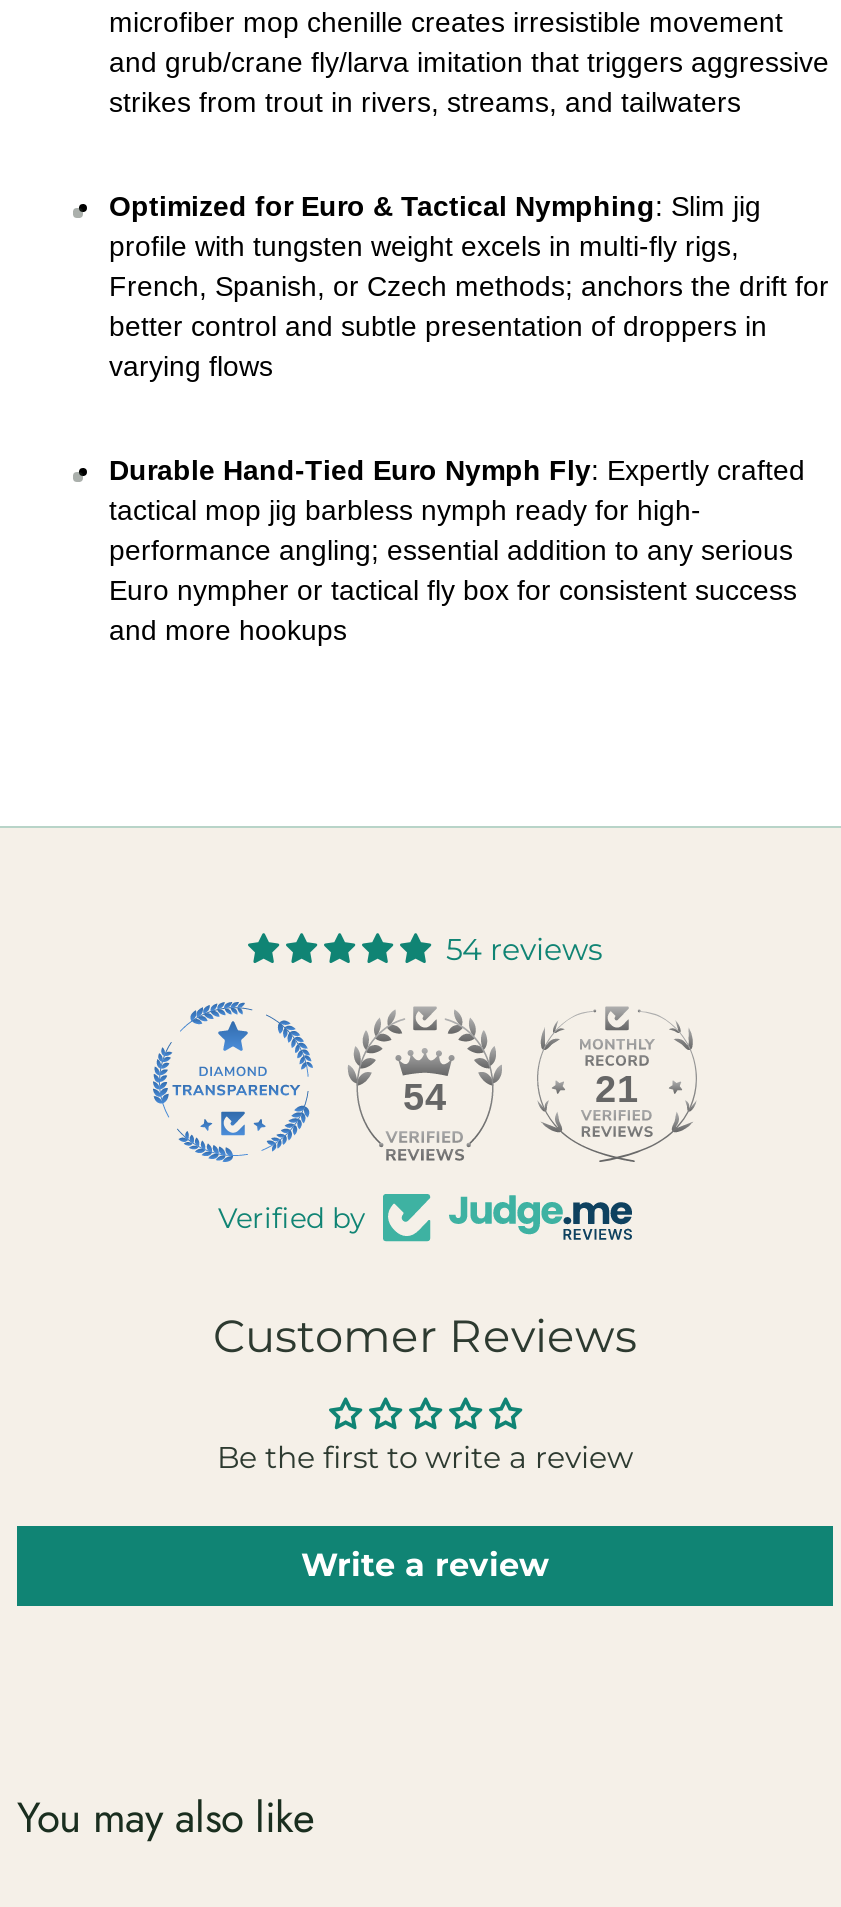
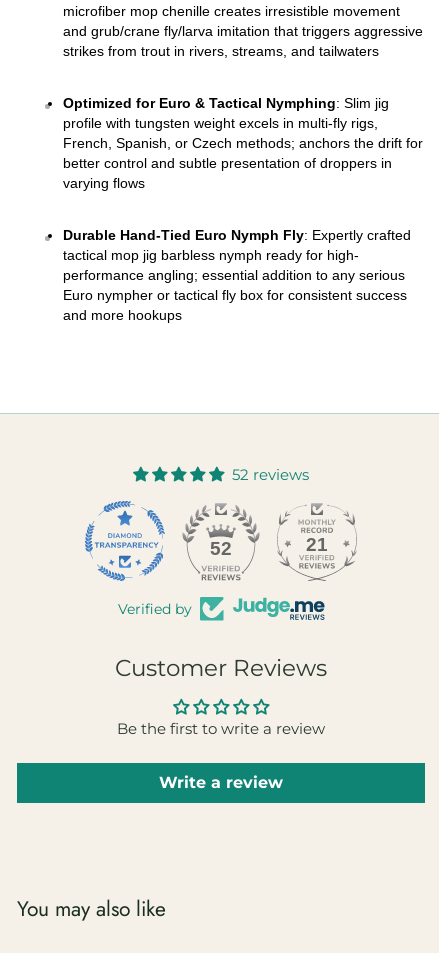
[446,930,602,968] 54 reviews -> [232,465,309,484] 52 reviews
[403,1076,447,1118] 54 -> [210,538,232,559] 52

